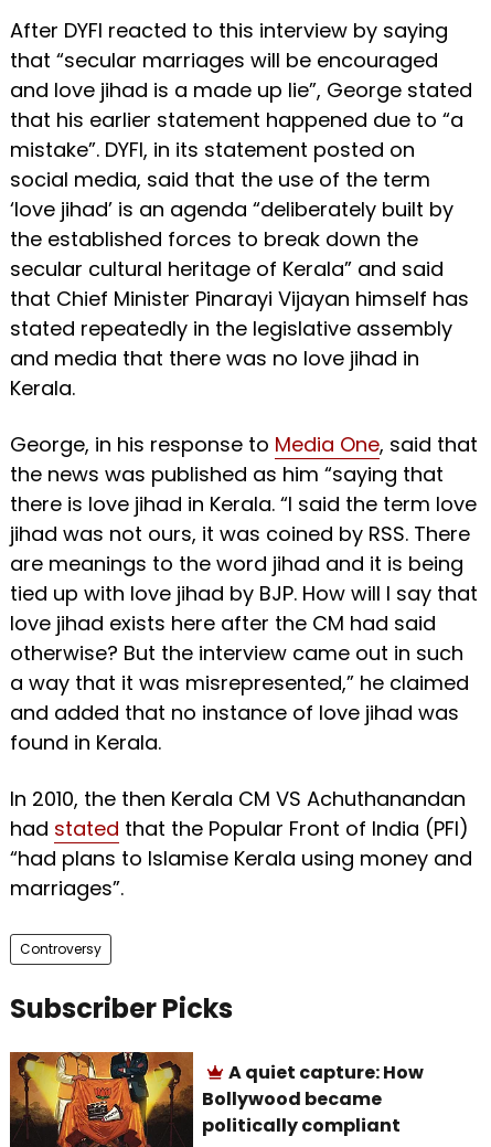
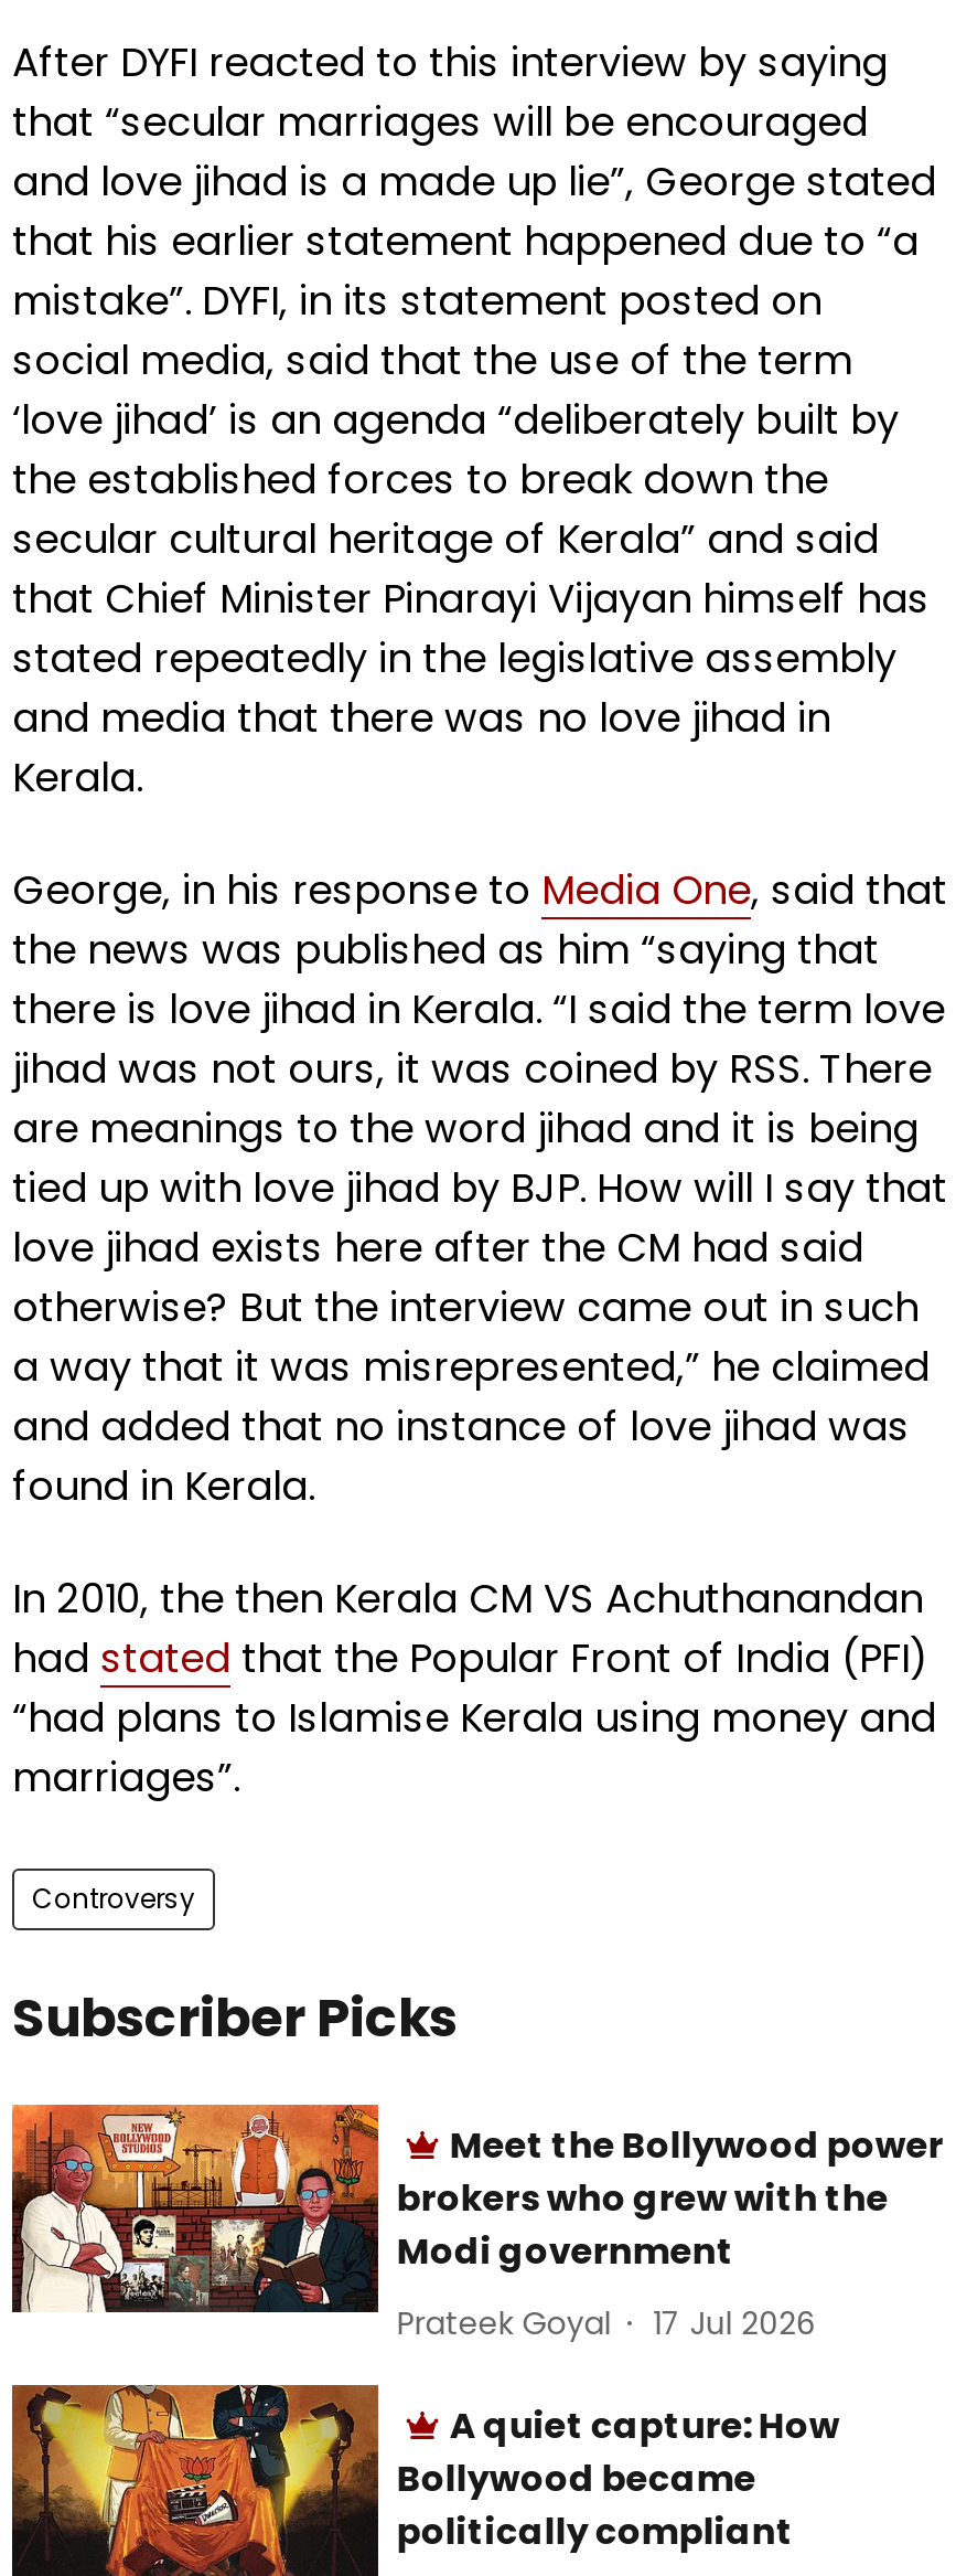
none -> [10,2104,944,2345] [image] | Meet the Bollywood power | brokers who grew with the | Modi government | Prateek Goyal | 17 Jul 2026

